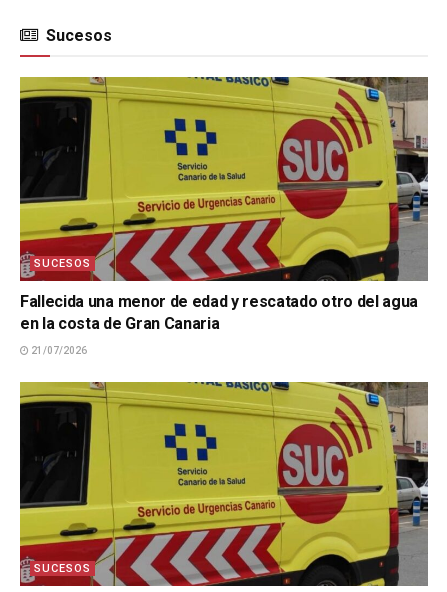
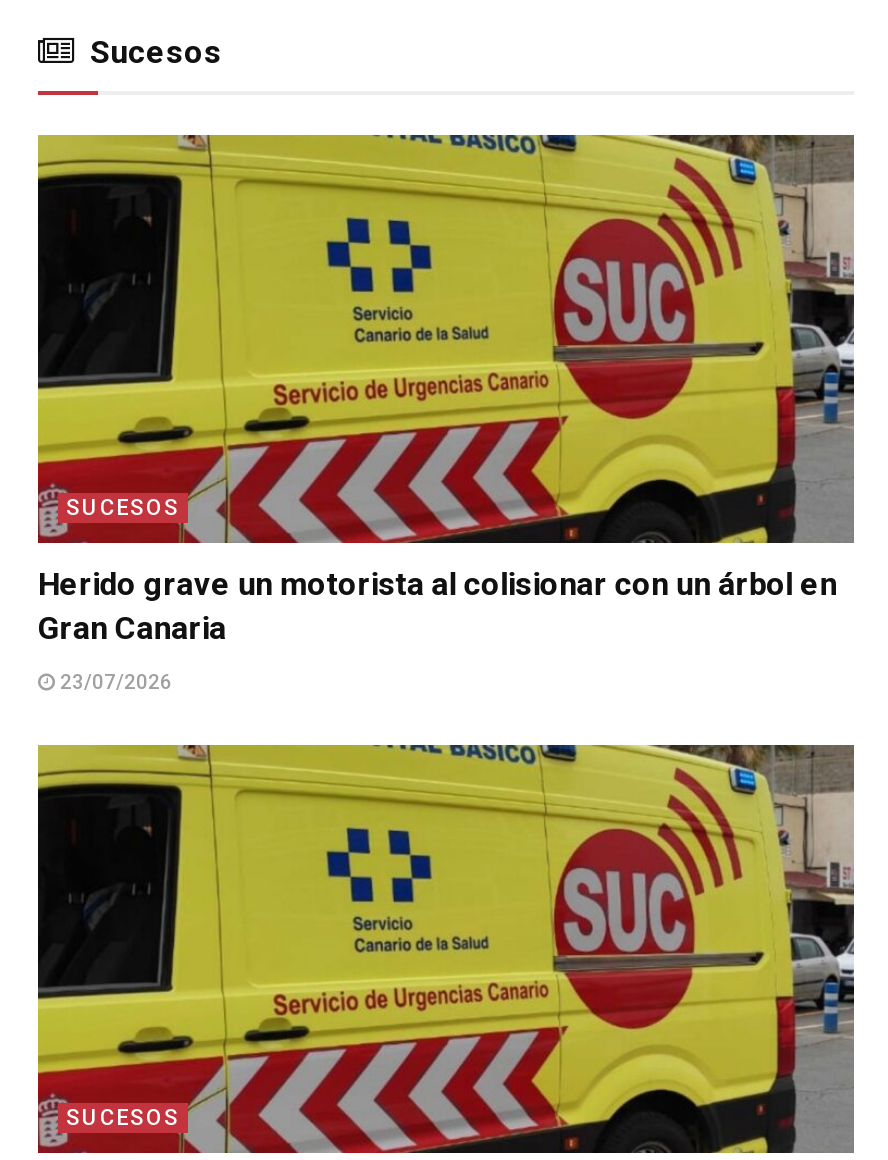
[20,292,418,333] Fallecida una menor de edad y rescatado otro del agua | en la costa de Gran Canaria -> [38,565,837,647] Herido grave un motorista al colisionar con un árbol en | Gran Canaria
[29,345,87,356] 21/07/2026 -> [56,671,172,693] 23/07/2026

